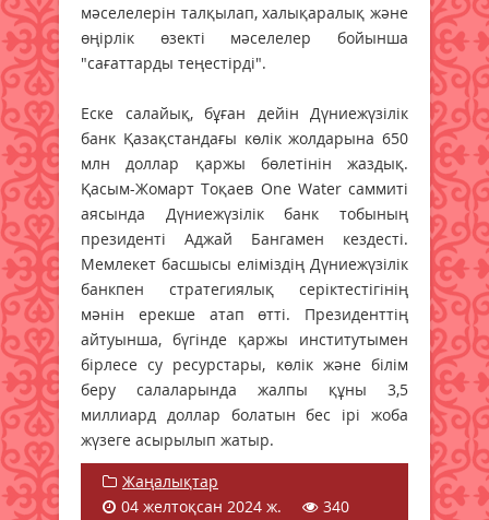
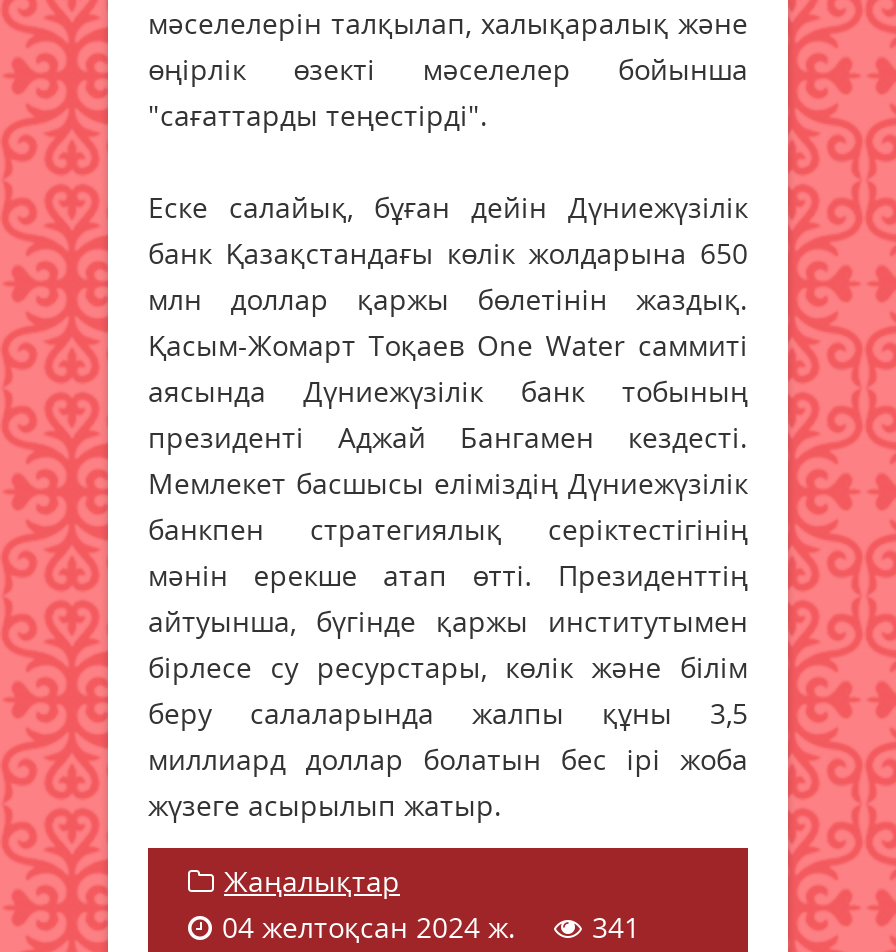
[121,496,349,517] 04 желтоқсан 2024 ж. 340 -> [222,909,640,947] 04 желтоқсан 2024 ж. 341

